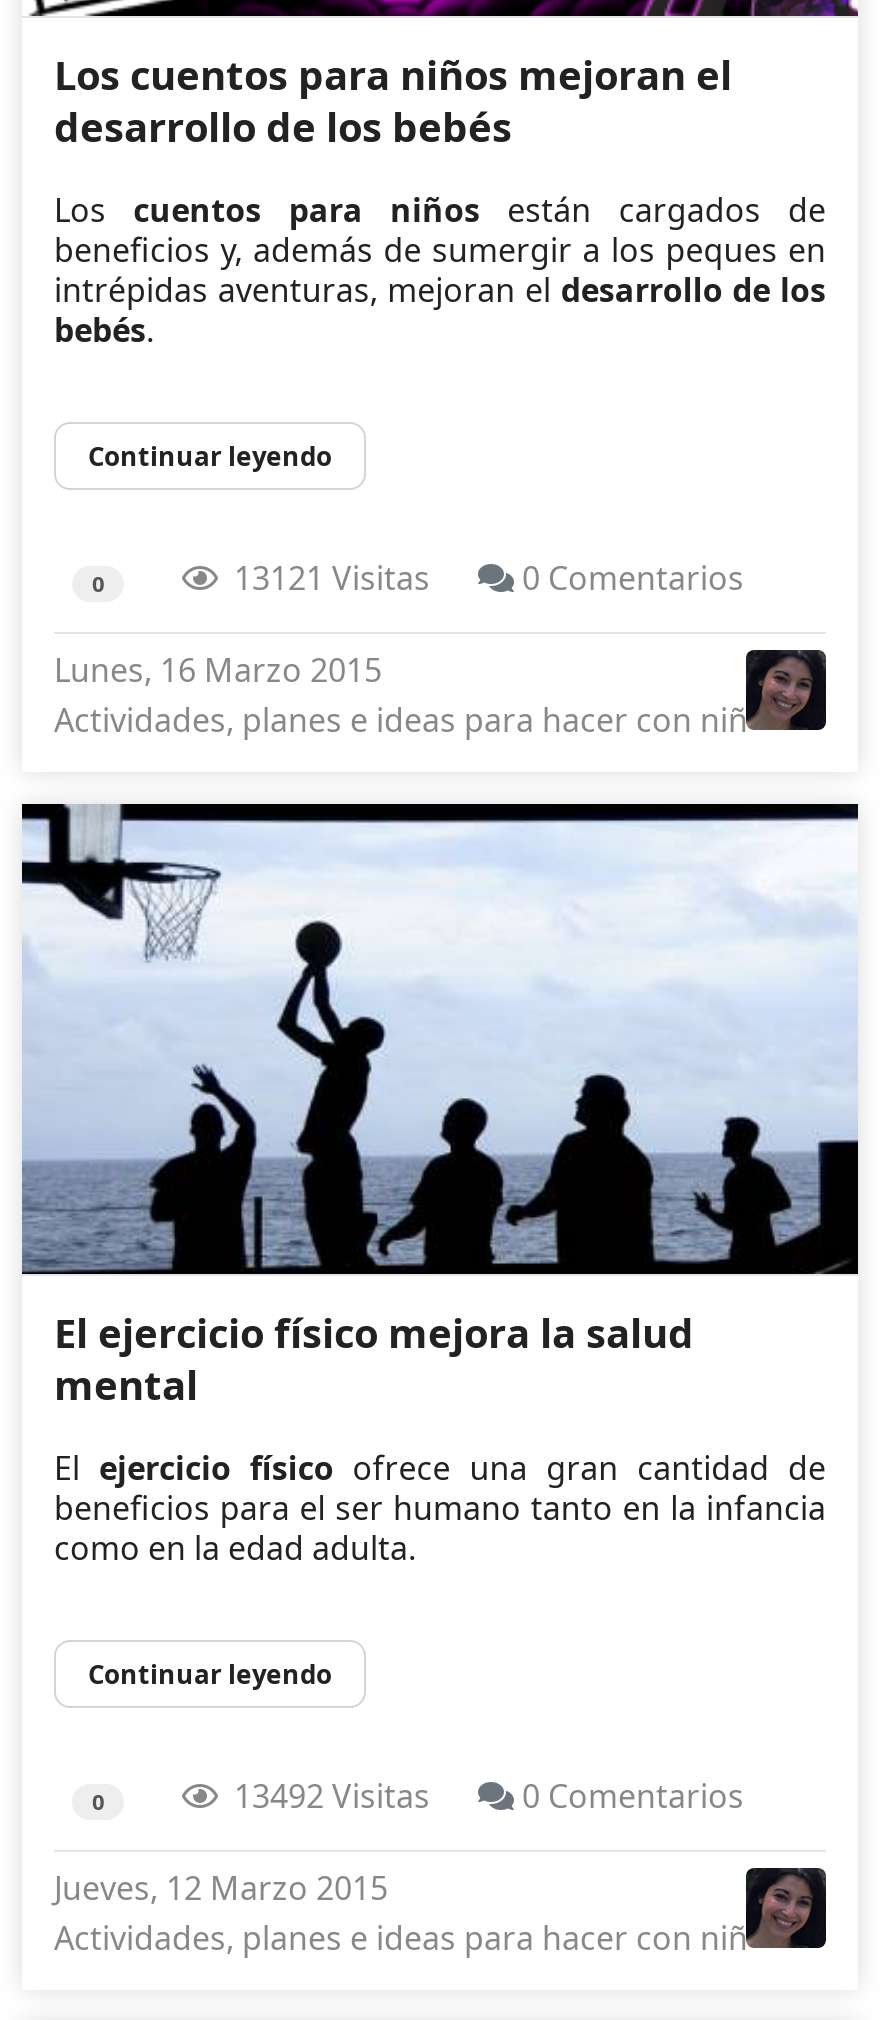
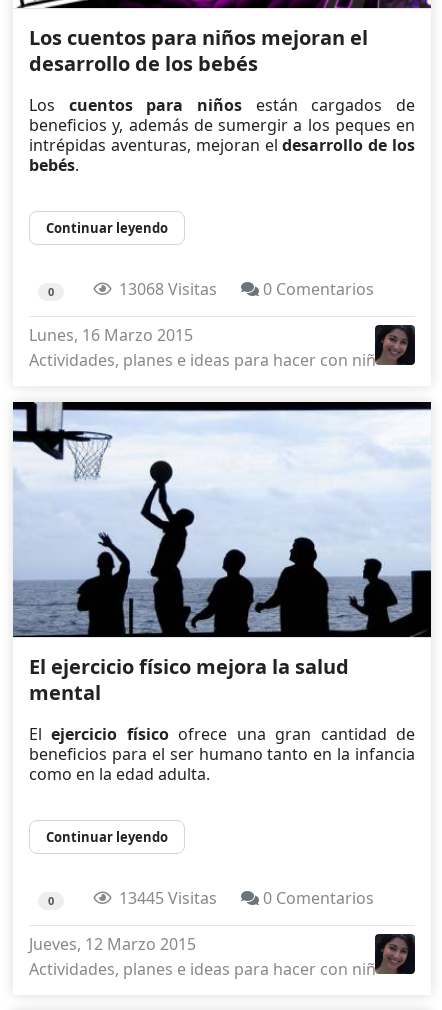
[218,556,430,600] 13121 Visitas -> [111,278,217,300] 13068 Visitas
[218,1774,430,1818] 13492 Visitas -> [111,887,217,909] 13445 Visitas

